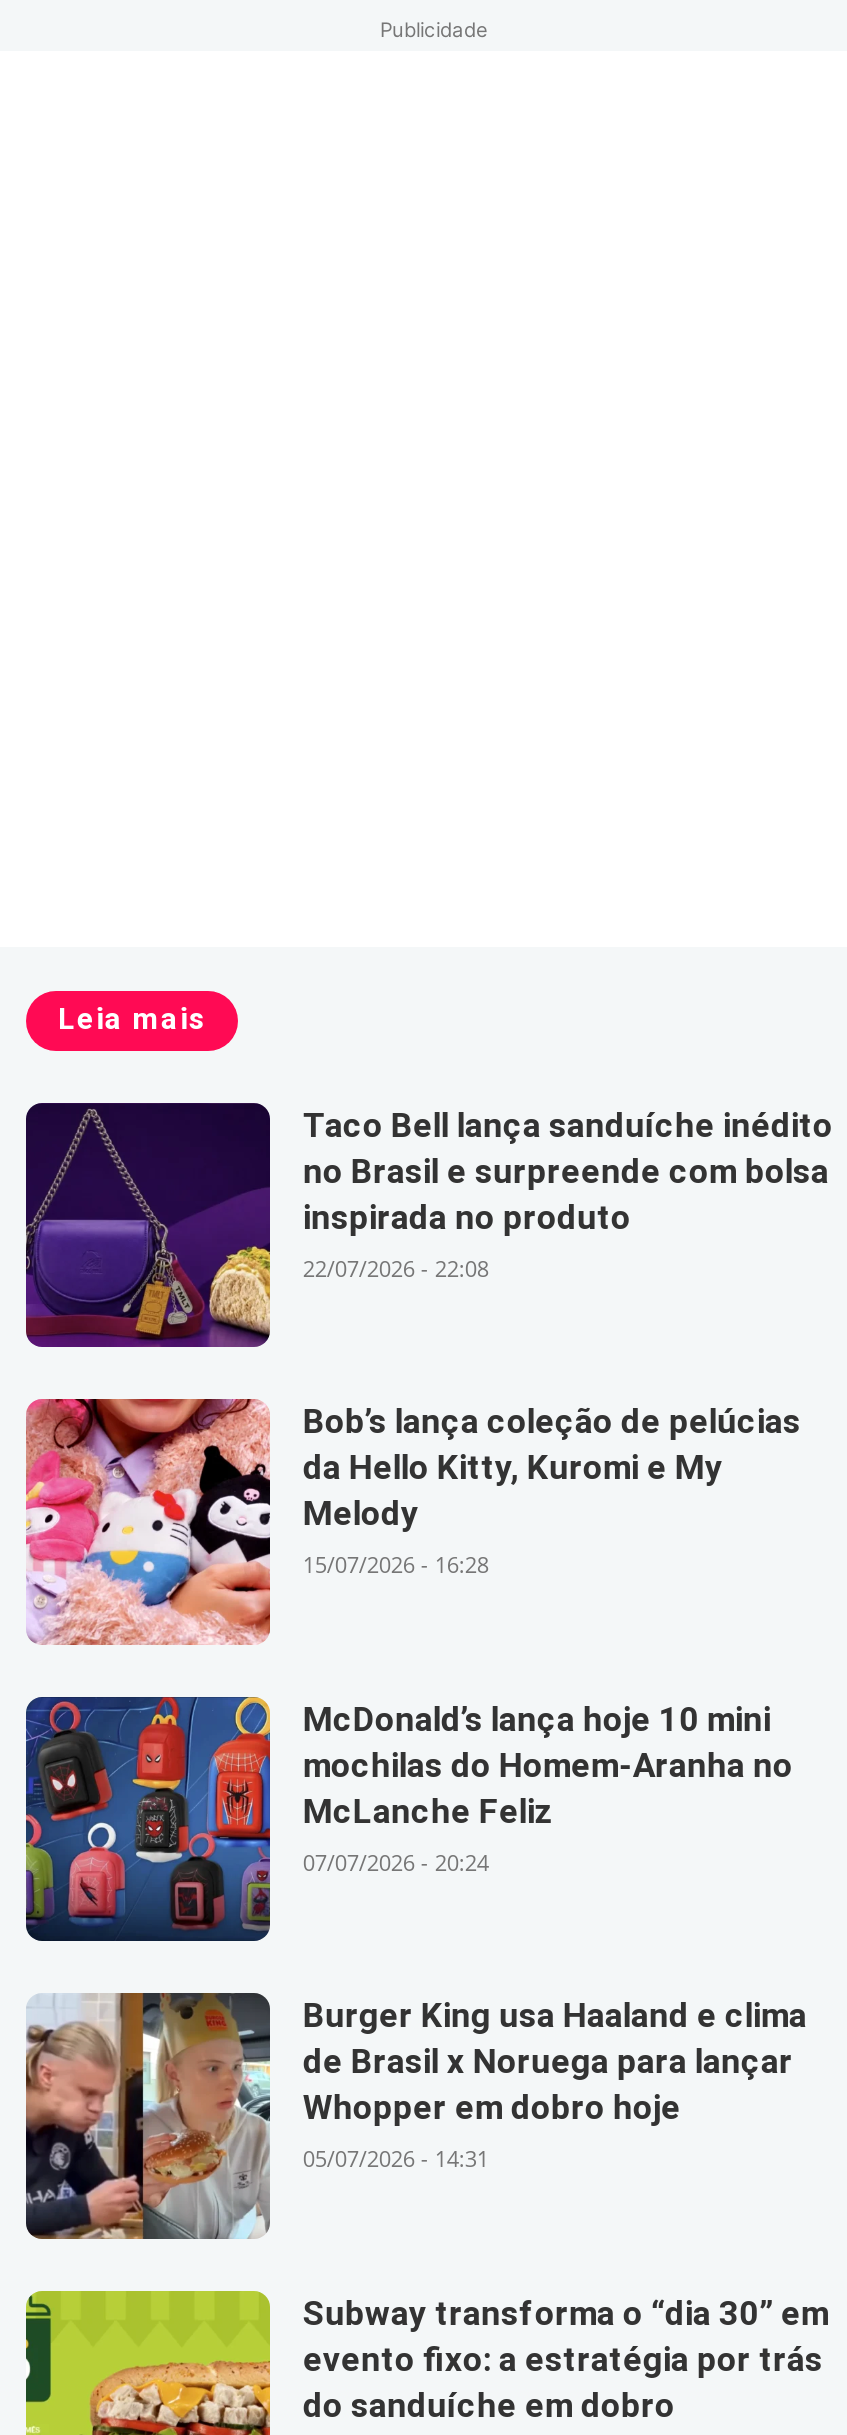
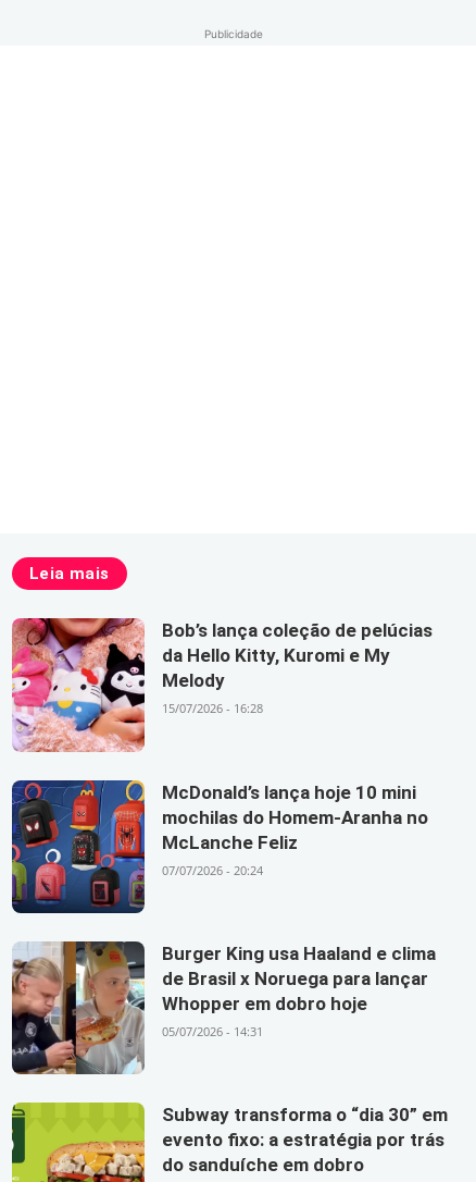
[24,1101,833,1349] [image] | Taco Bell lança sanduíche inédito | no Brasil e surpreende com bolsa | inspirada no produto | 22/07/2026 - 22:08 -> none

